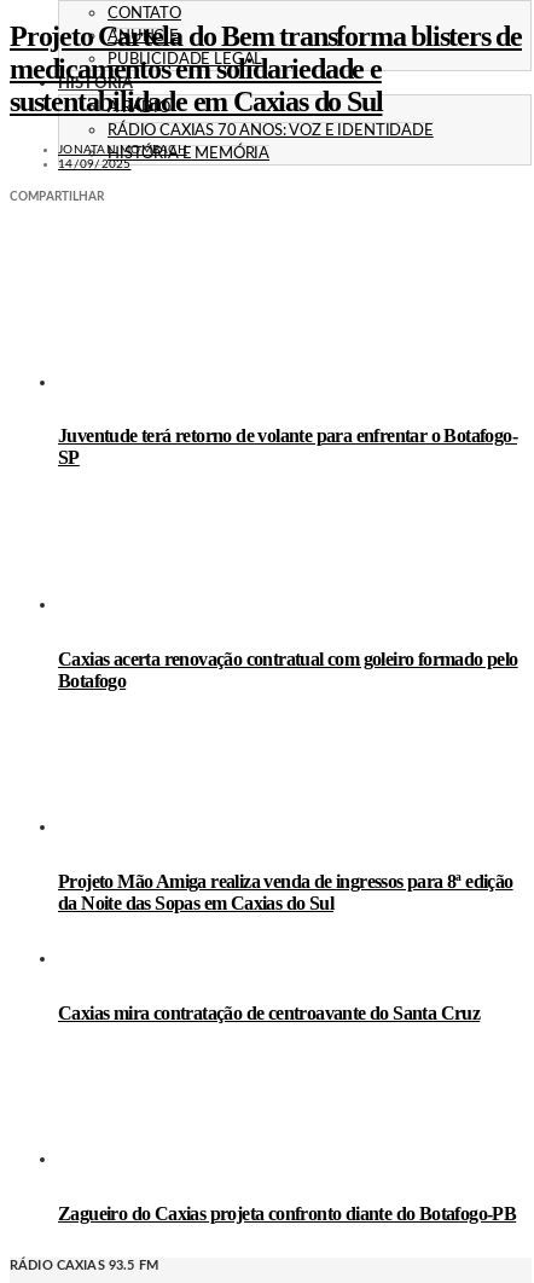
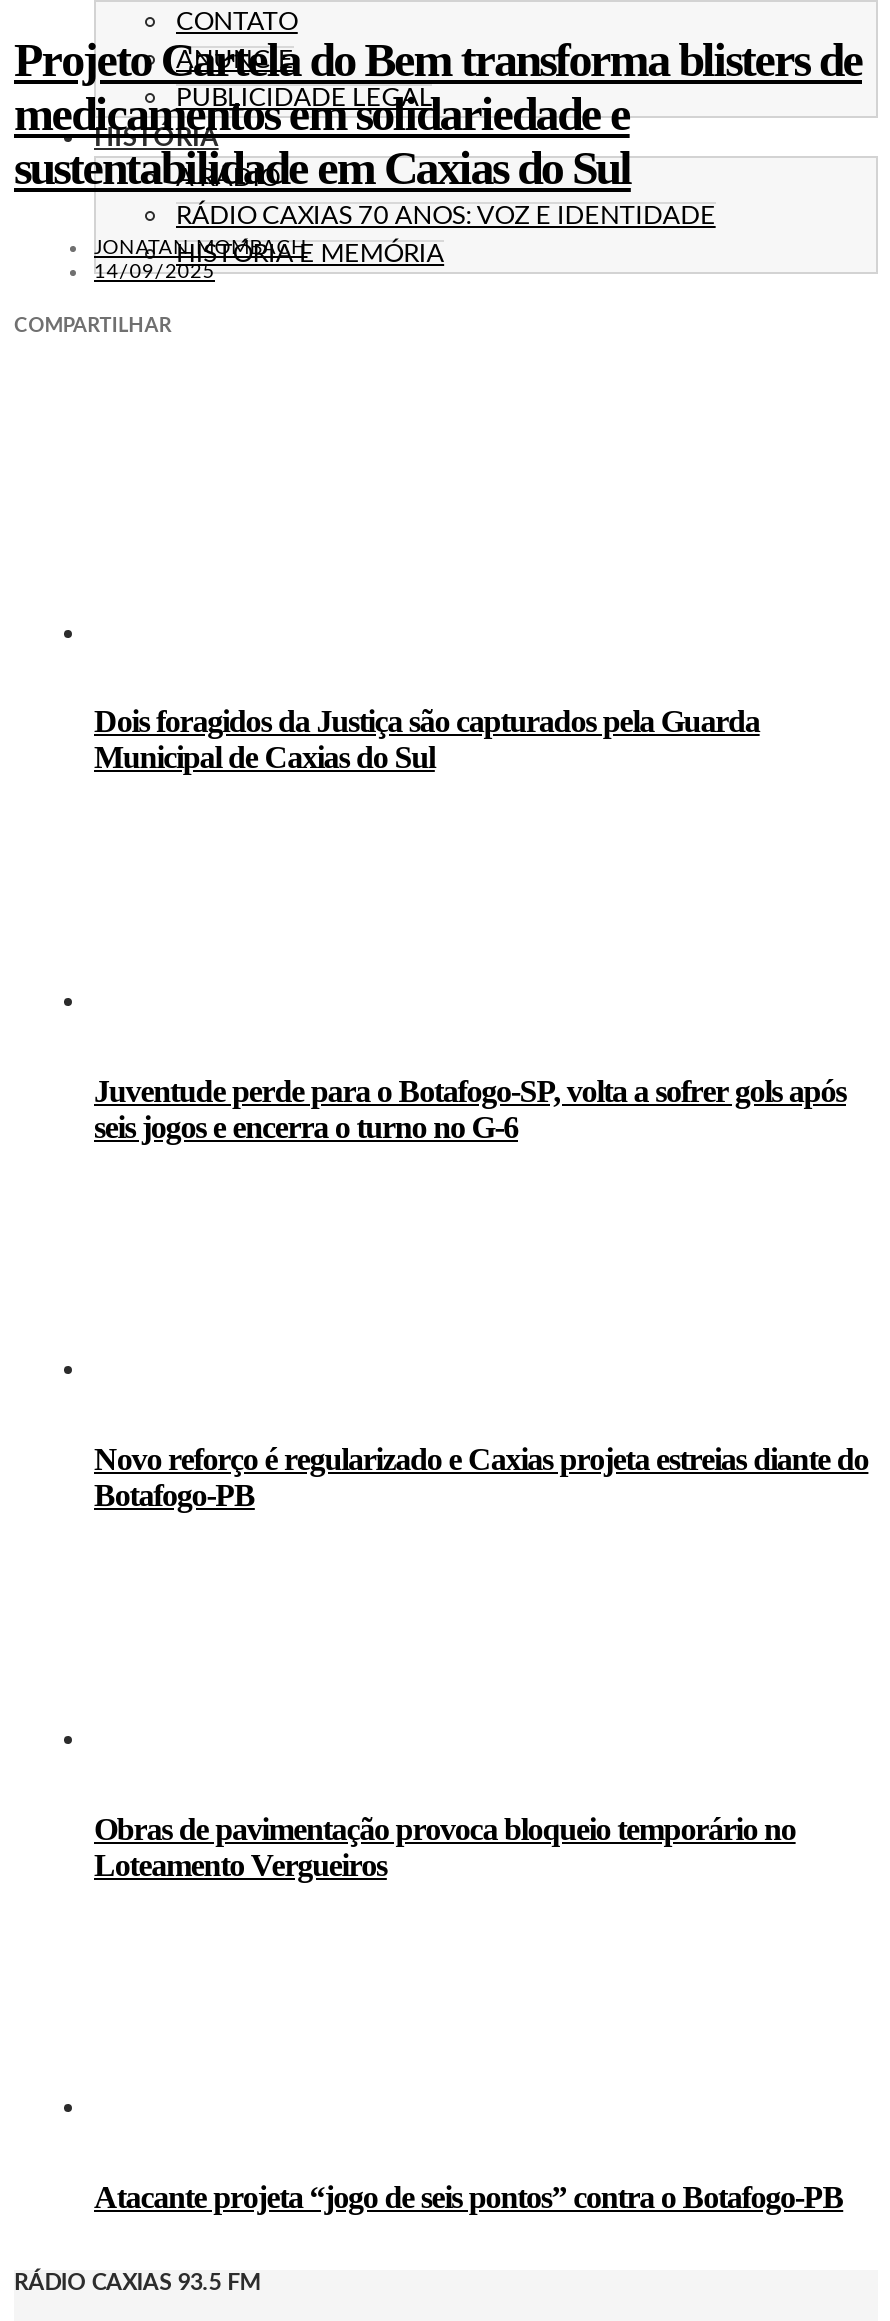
[58,425,517,468] Juventude terá retorno de volante para enfrentar o Botafogo- | SP -> [94,704,760,774] Dois foragidos da Justiça são capturados pela Guarda | Municipal de Caxias do Sul
[58,648,518,691] Caxias acerta renovação contratual com goleiro formado pelo | Botafogo -> [94,1073,846,1143] Juventude perde para o Botafogo-SP, volta a sofrer gols após | seis jogos e encerra o turno no G-6
[58,871,513,913] Projeto Mão Amiga realiza venda de ingressos para 8ª edição | da Noite das Sopas em Caxias do Sul -> [94,1442,868,1512] Novo reforço é regularizado e Caxias projeta estreias diante do | Botafogo-PB
[58,1002,480,1023] Caxias mira contratação de centroavante do Santa Cruz -> [94,1811,796,1881] Obras de pavimentação provoca bloqueio temporário no | Loteamento Vergueiros
[58,1203,516,1224] Zagueiro do Caxias projeta confronto diante do Botafogo-PB -> [94,2180,843,2214] Atacante projeta “jogo de seis pontos” contra o Botafogo-PB

